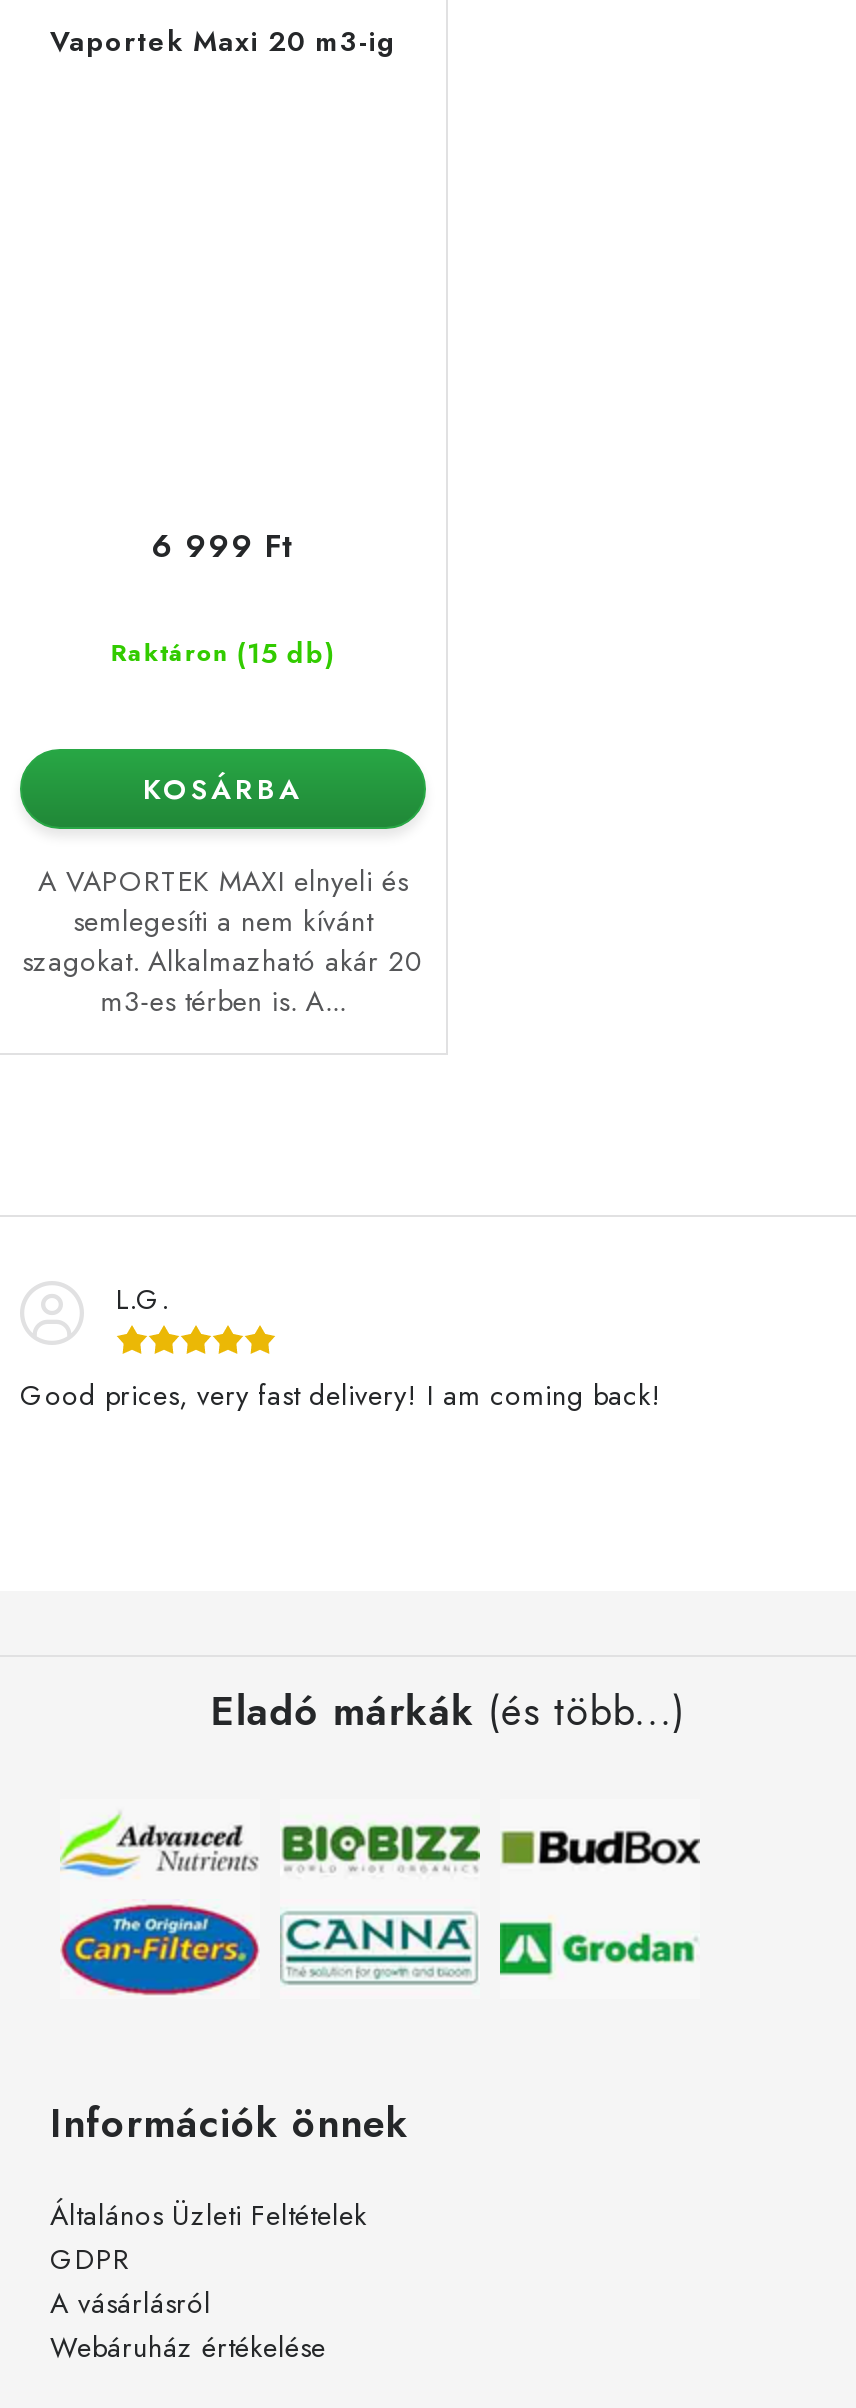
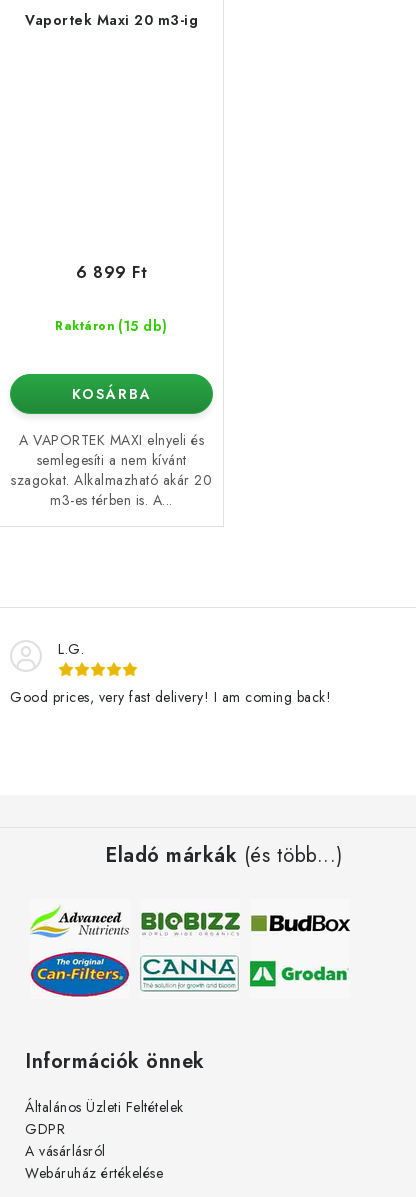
[151,523,295,569] 6 999 Ft -> [76,261,147,284] 6 899 Ft

